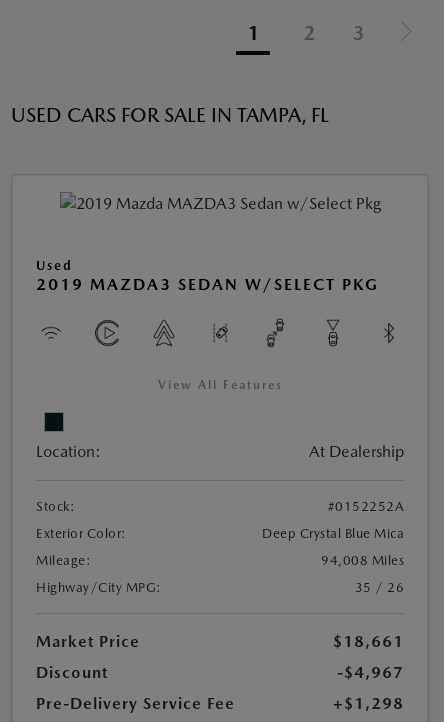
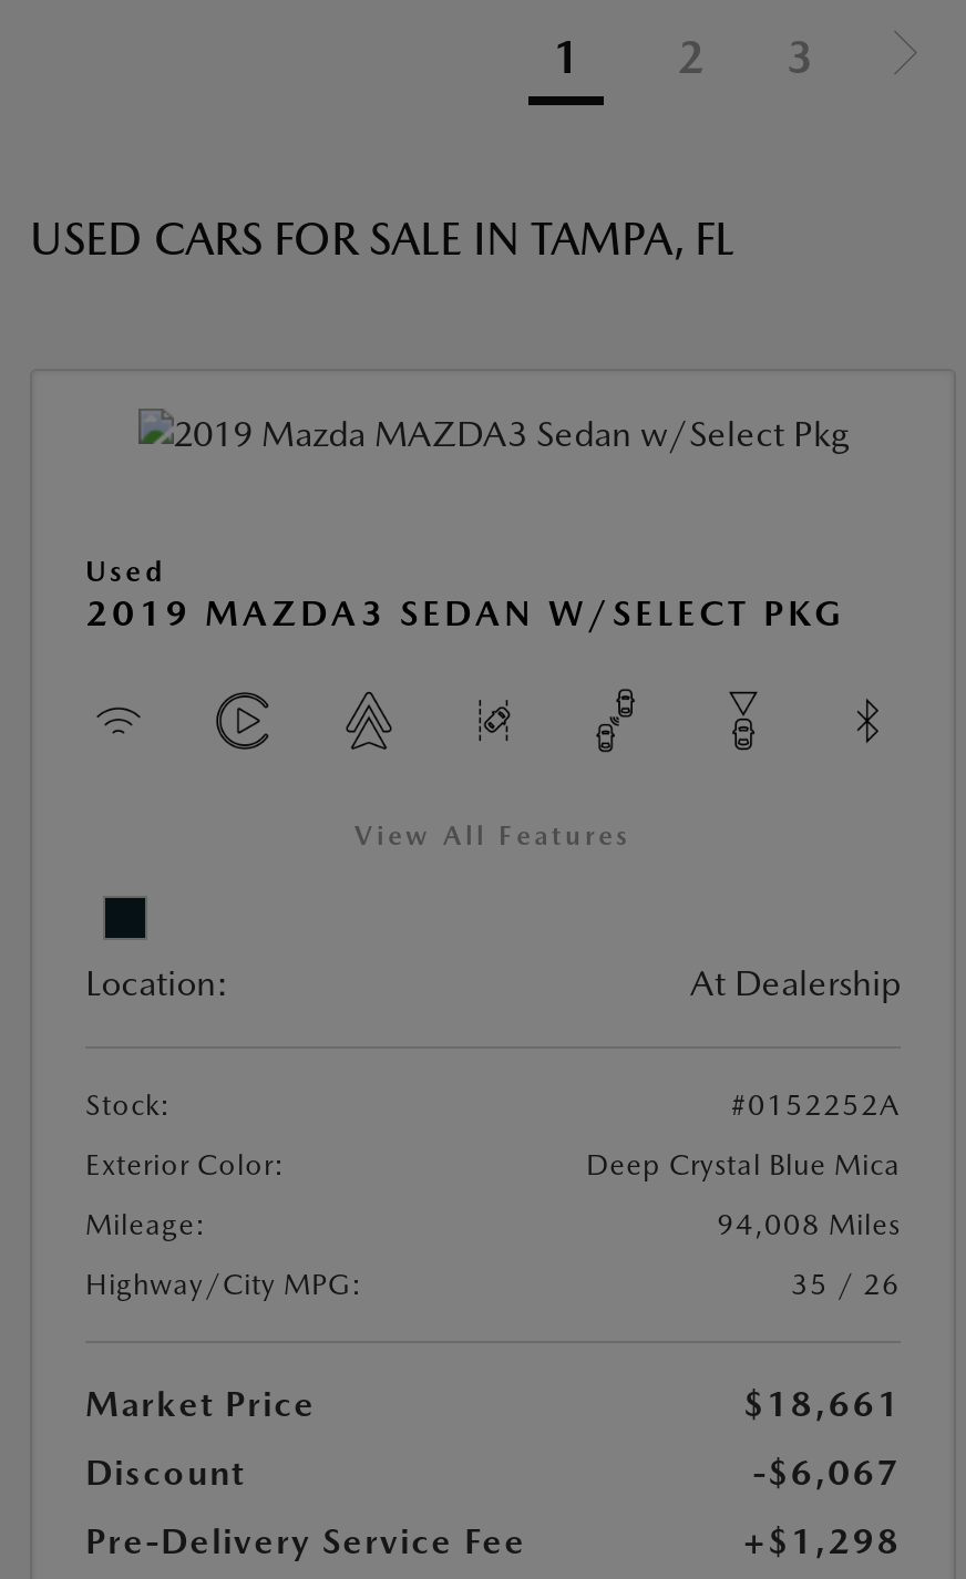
[337,663,404,682] -$4,967 -> [752,1451,901,1493] -$6,067

